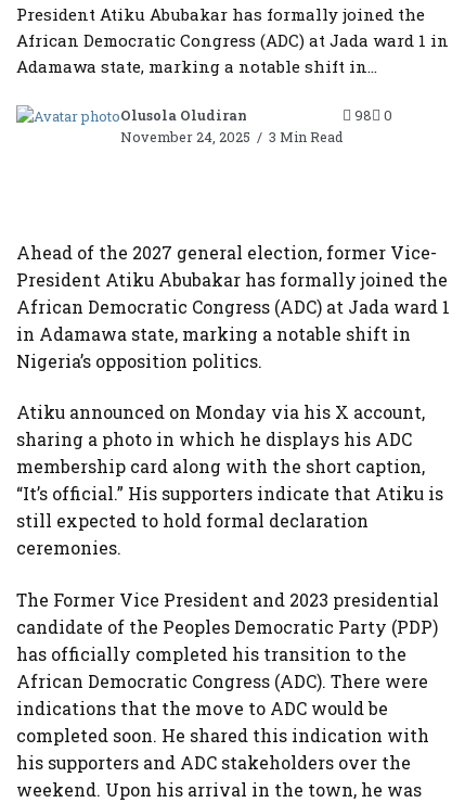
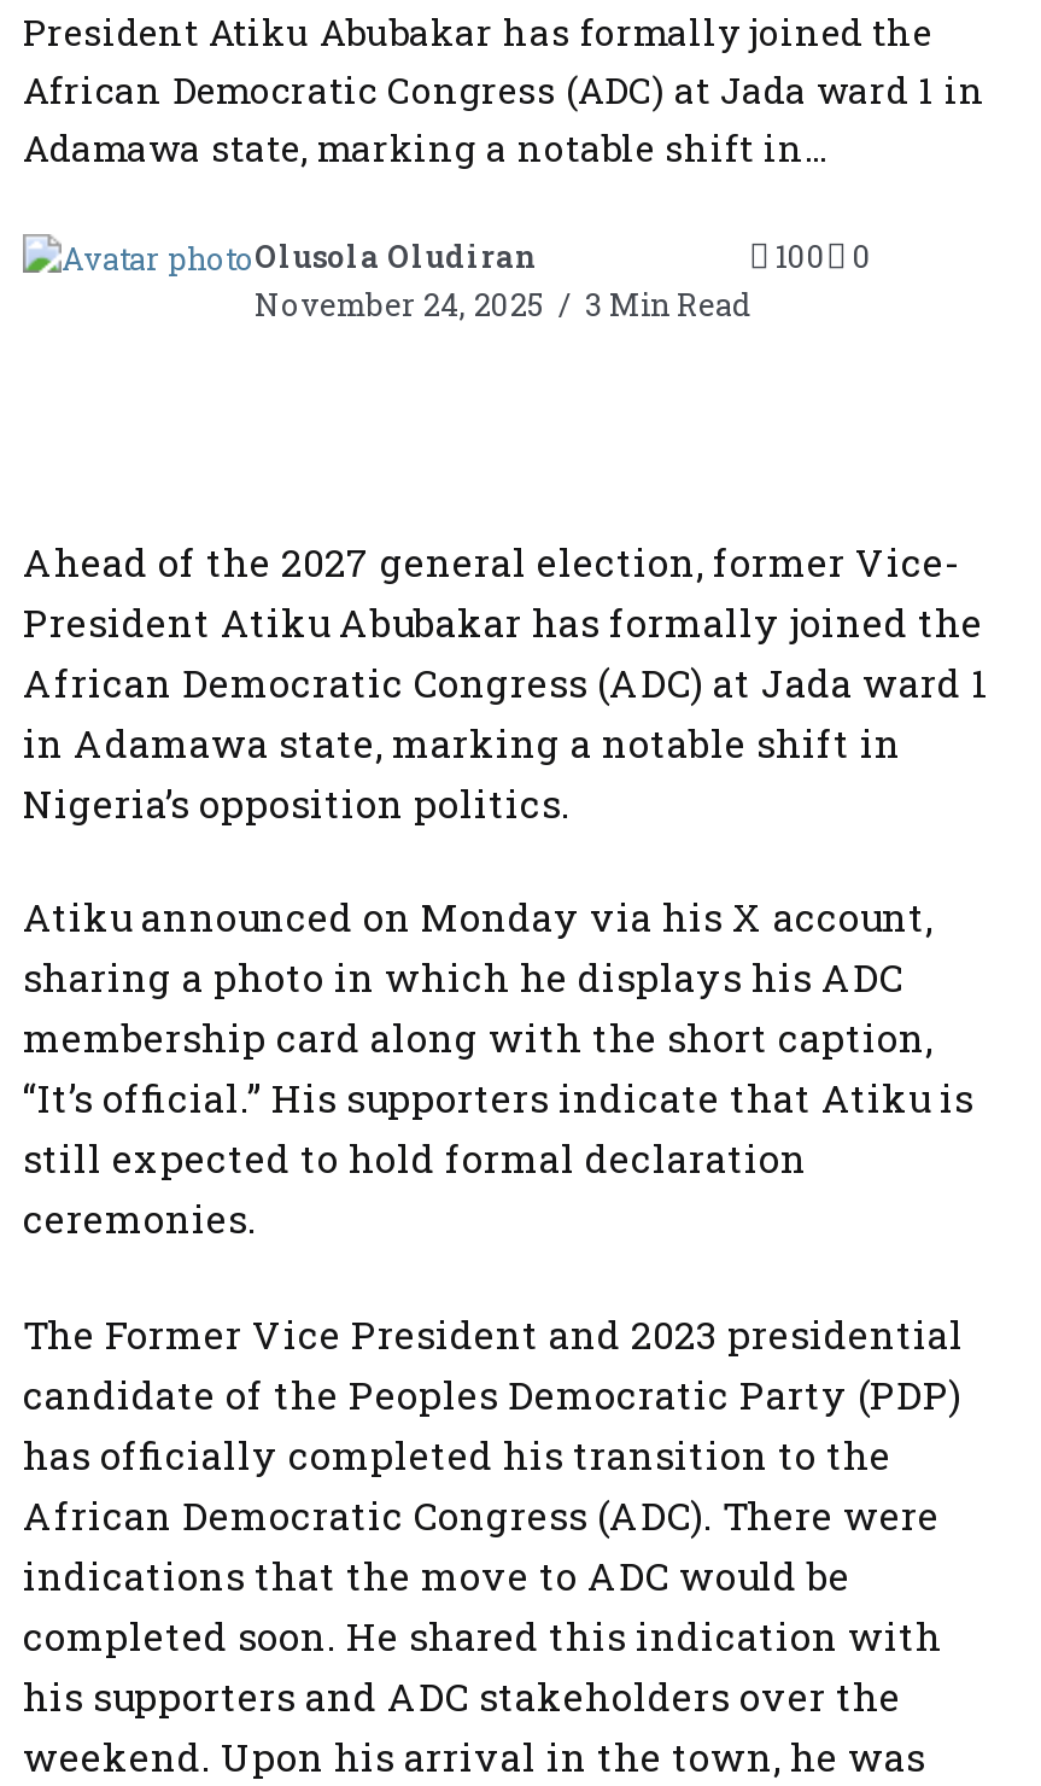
[354,106,392,123] 98 0 -> [776,235,872,274] 100 0

